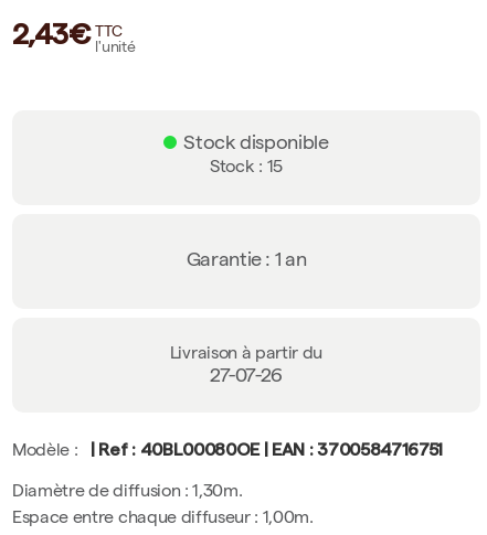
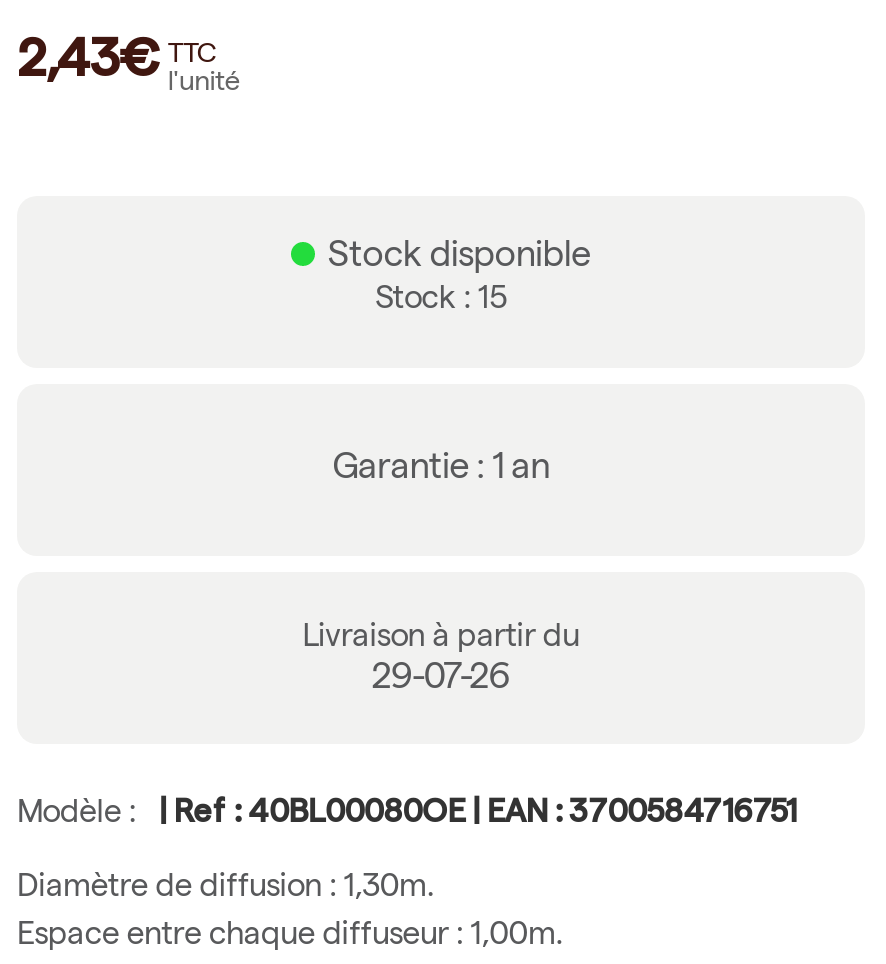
[210,367,283,387] 27-07-26 -> [372,661,510,697] 29-07-26

